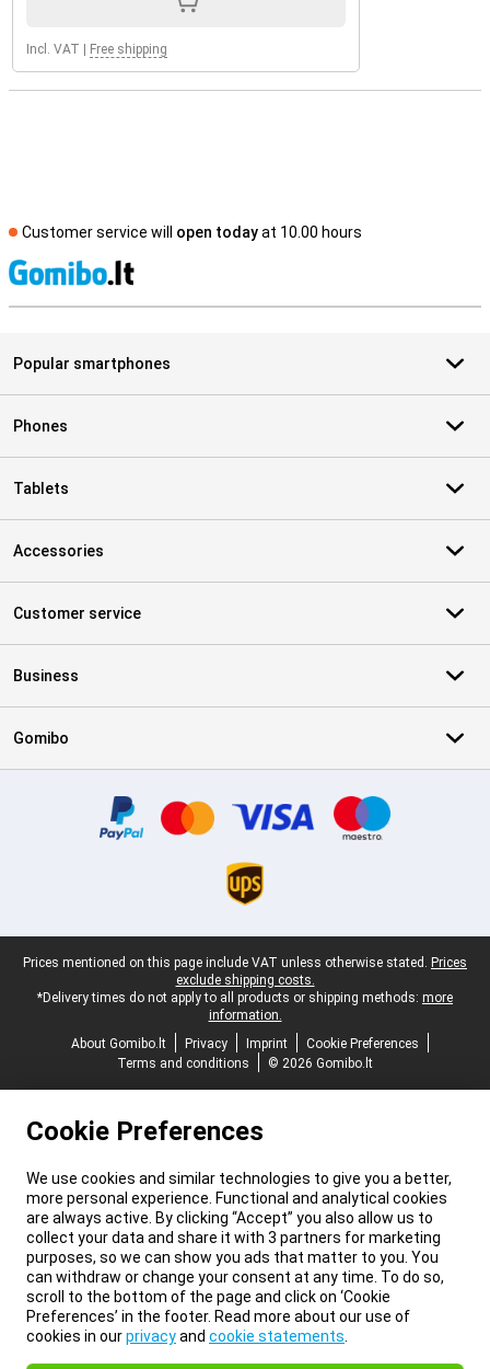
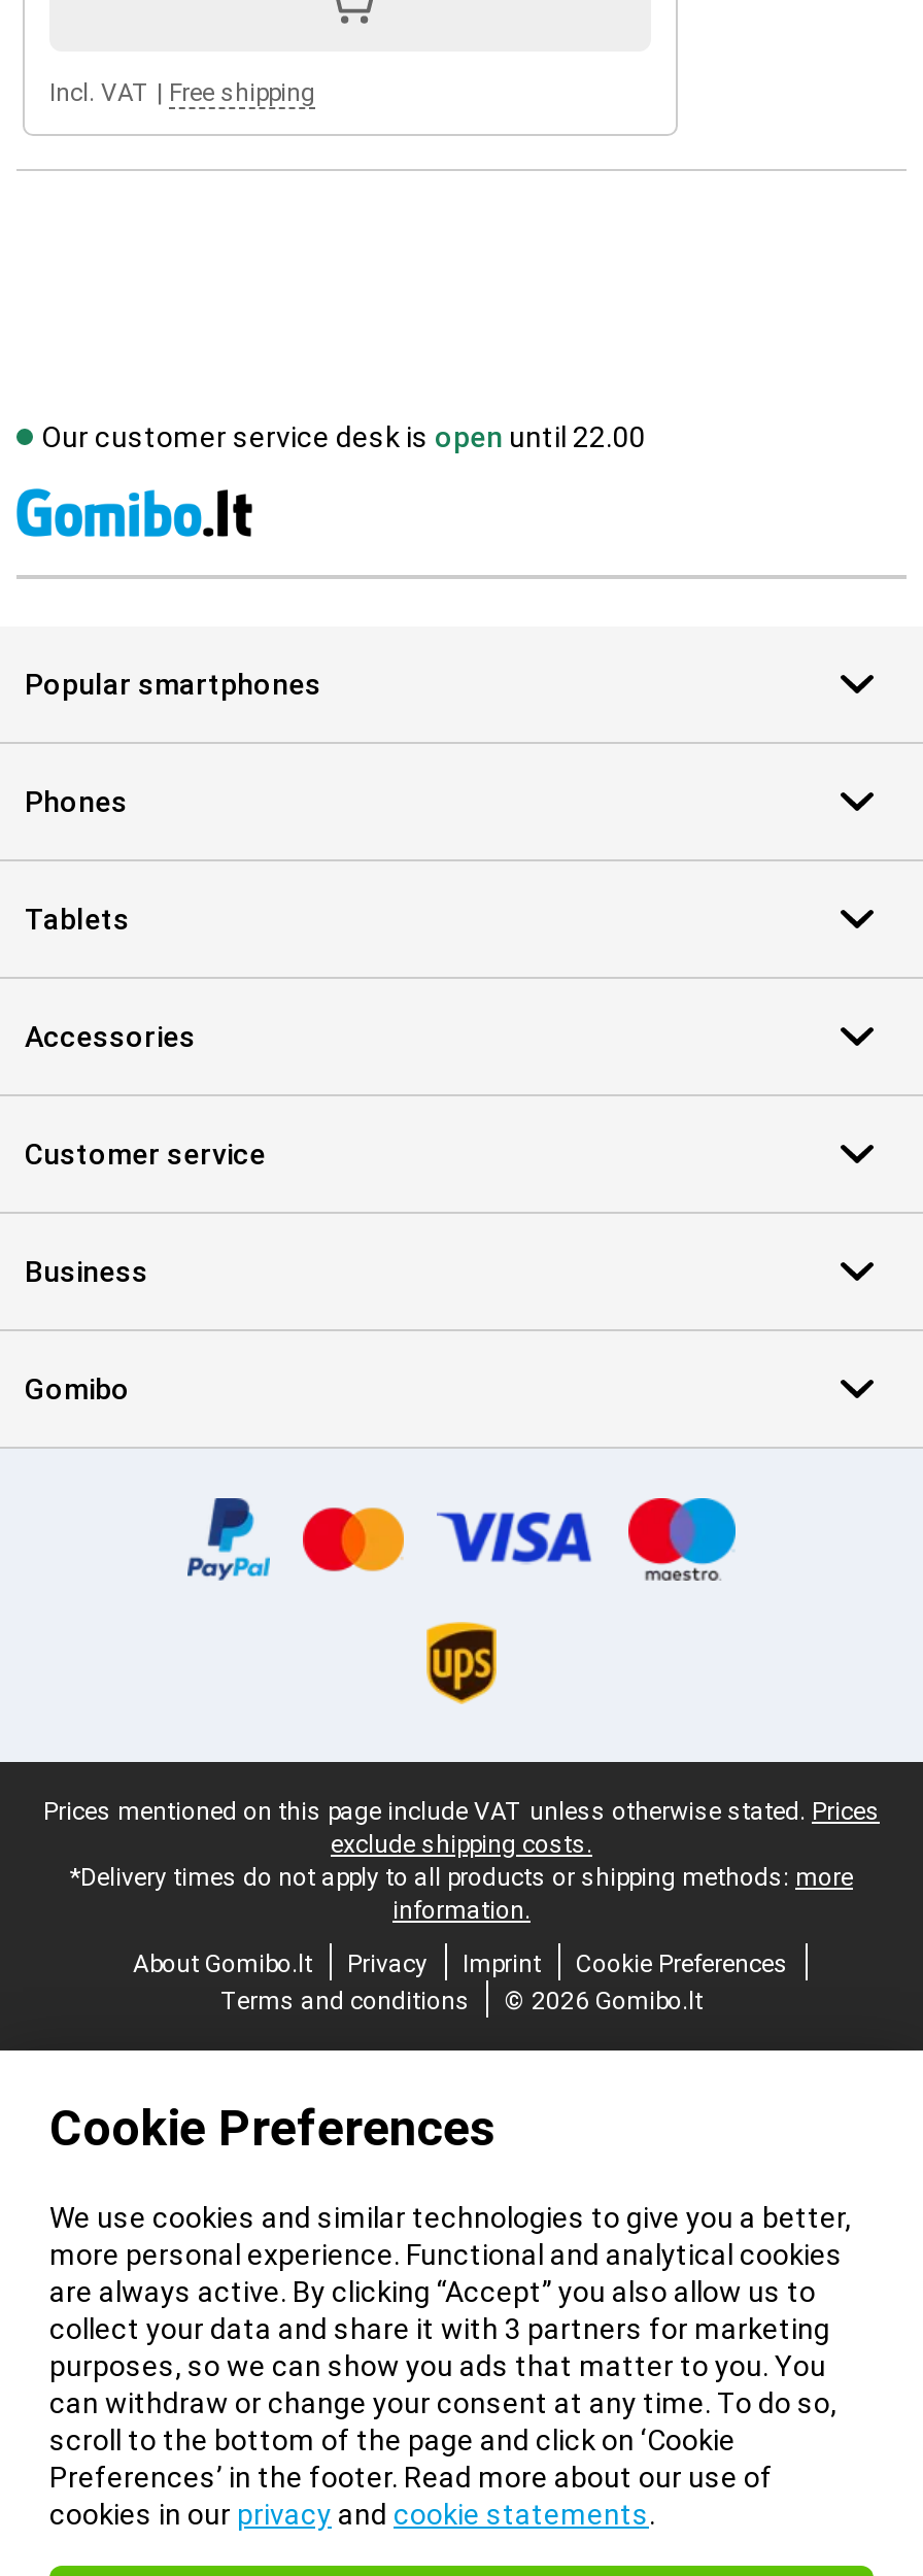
[22,223,362,241] Customer service will open today at 10.00 hours -> [41,420,645,453] Our customer service desk is open until 22.00

